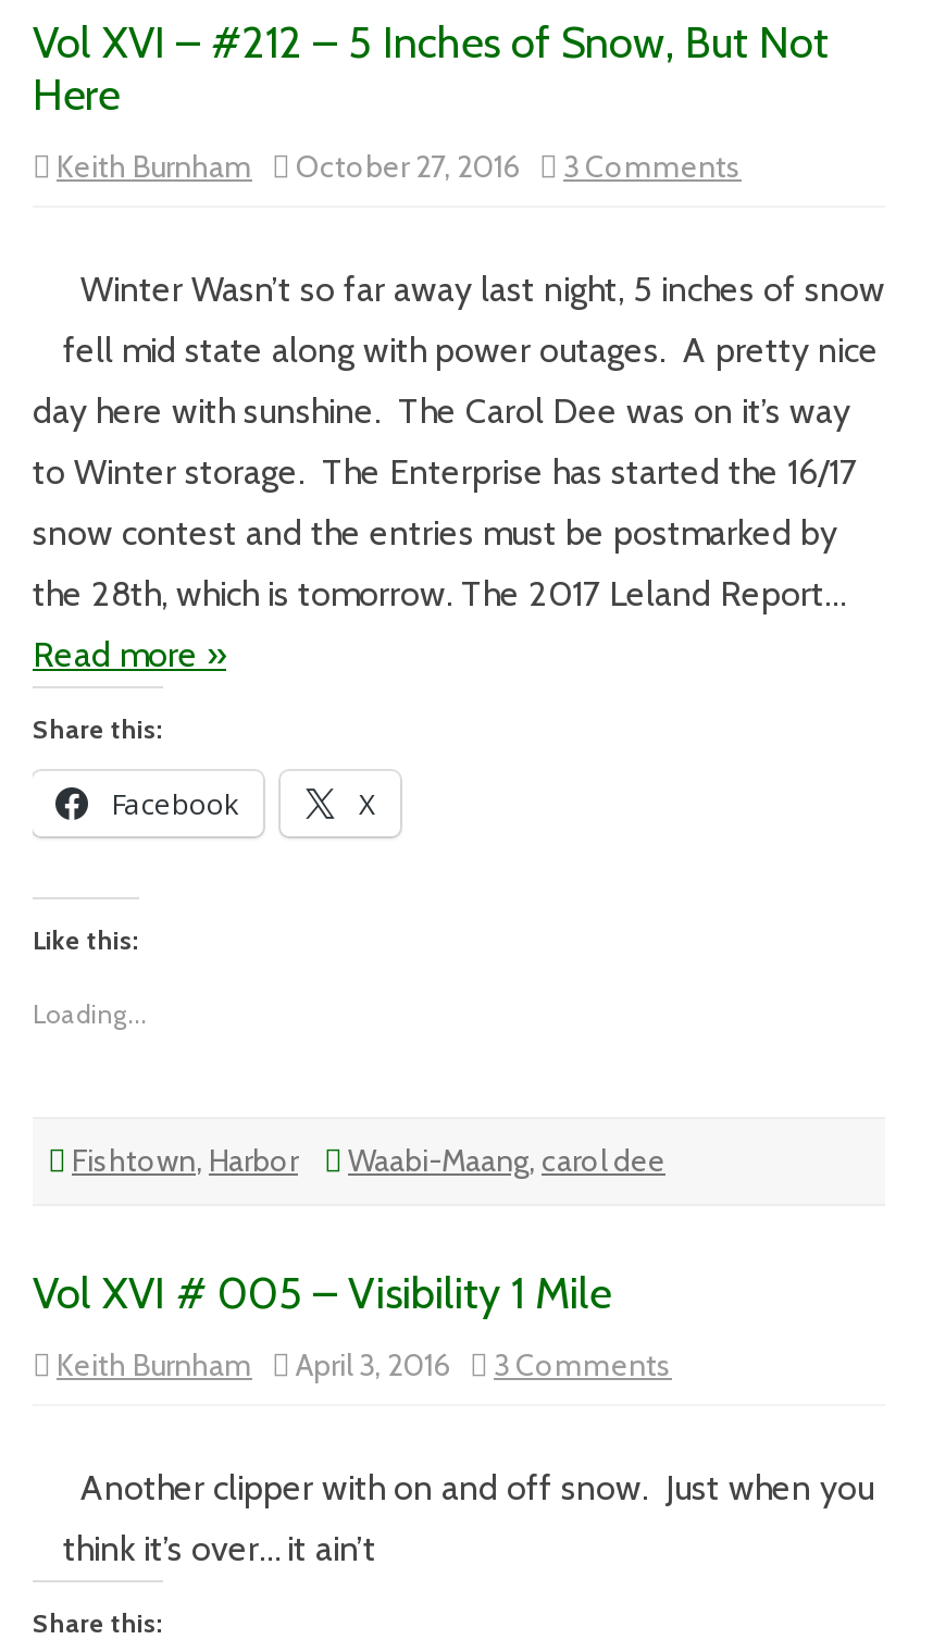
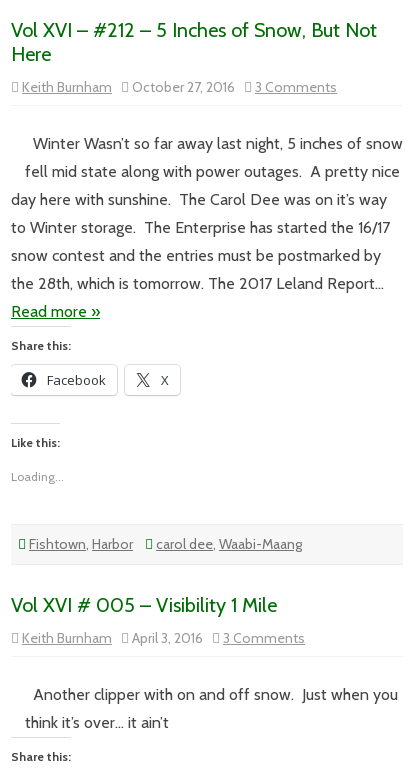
[348,1141,665,1180] Waabi-Maang, carol dee -> [156,535,302,553] carol dee, Waabi-Maang

